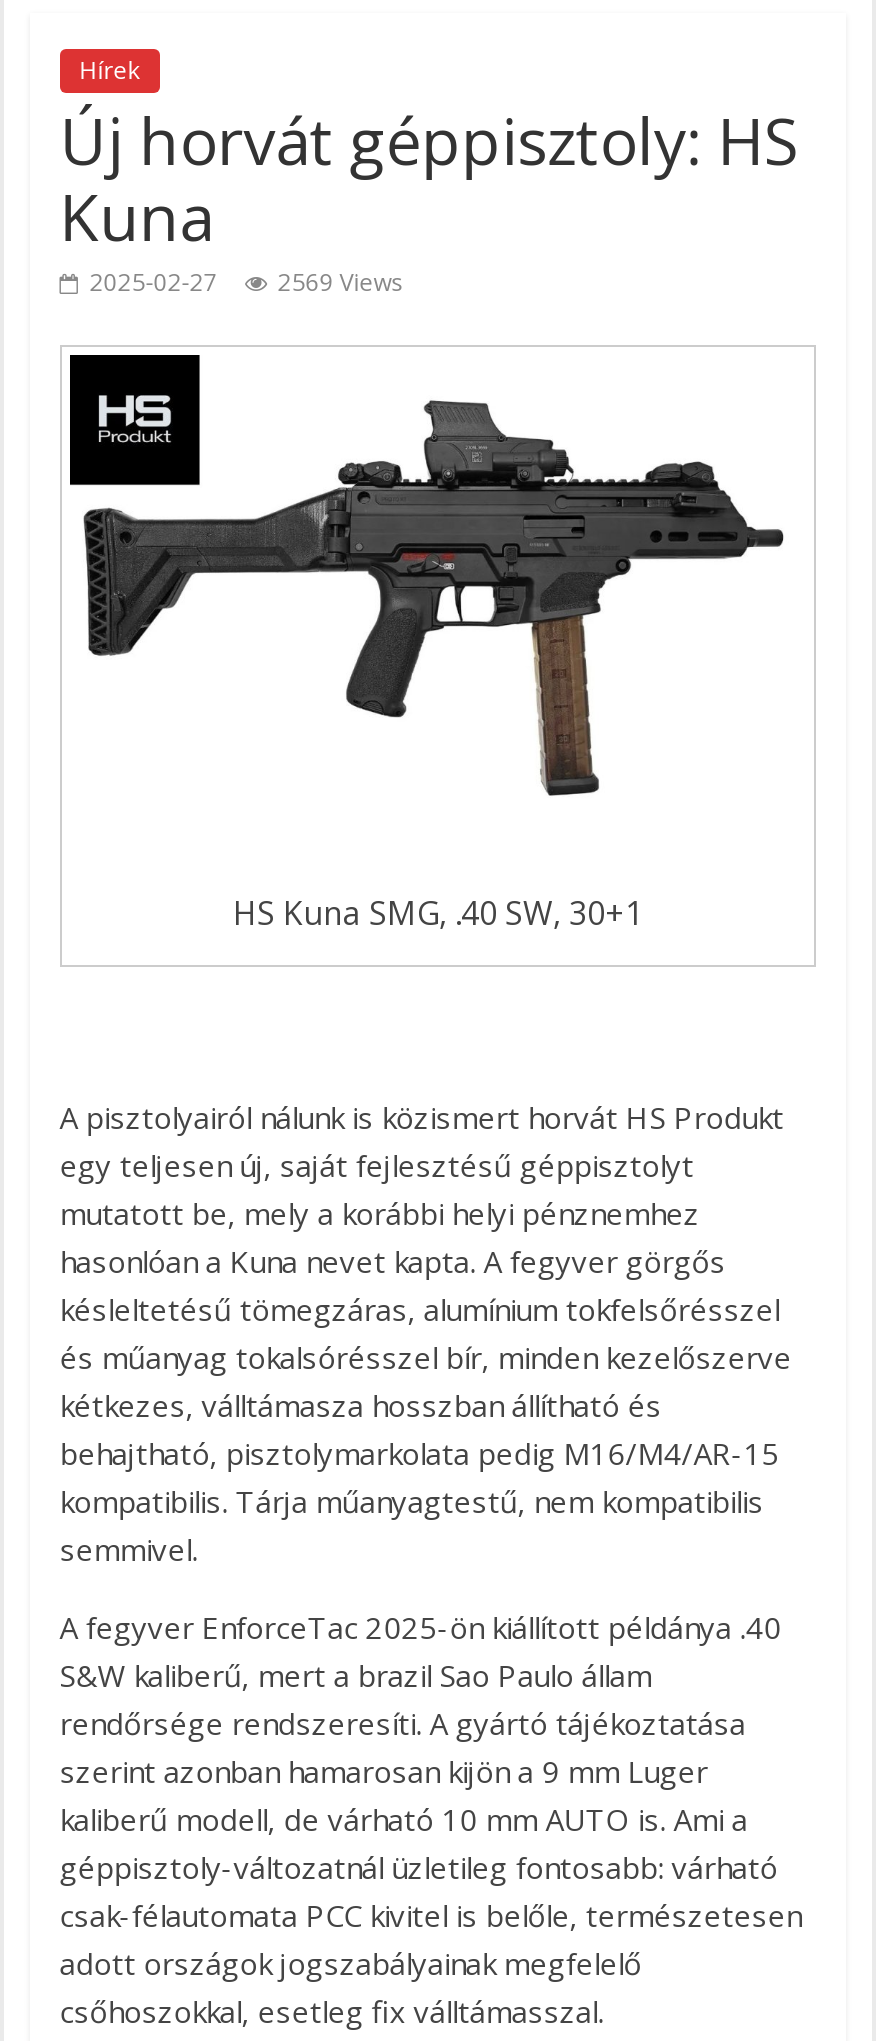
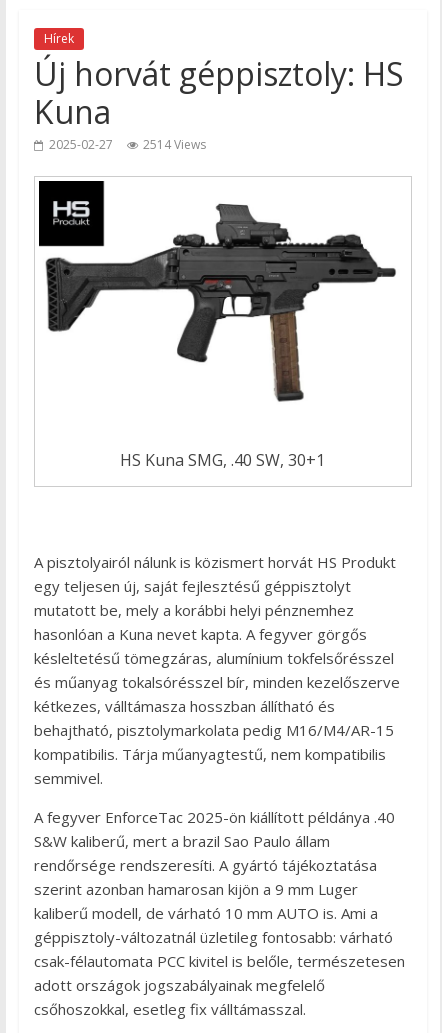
[90,264,404,298] 2025-02-27 2569 Views -> [49,136,206,153] 2025-02-27 2514 Views

